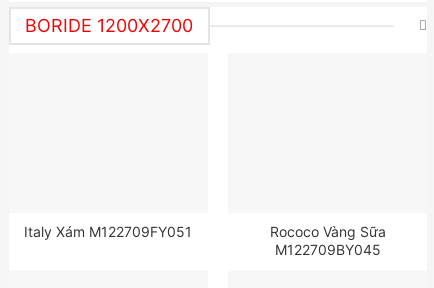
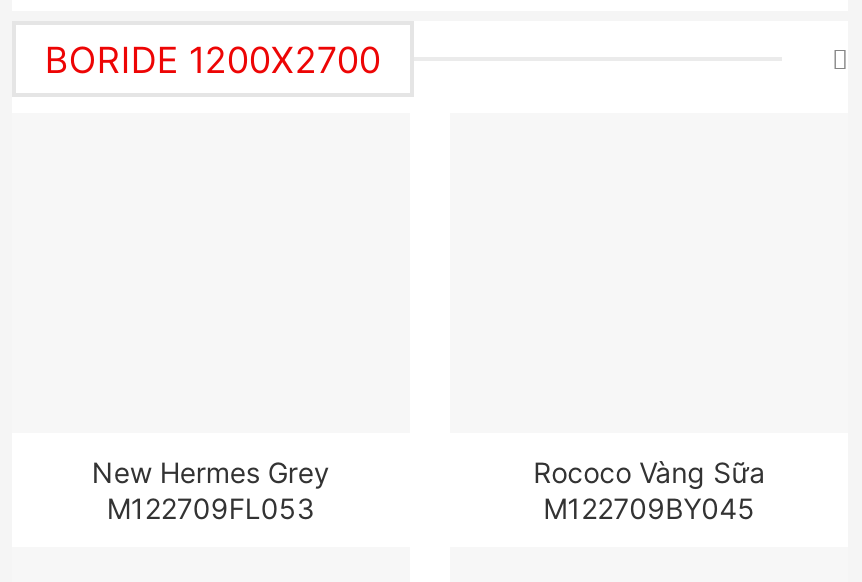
[24,223,192,240] Italy Xám M122709FY051 -> [92,454,330,524] New Hermes Grey | M122709FL053

